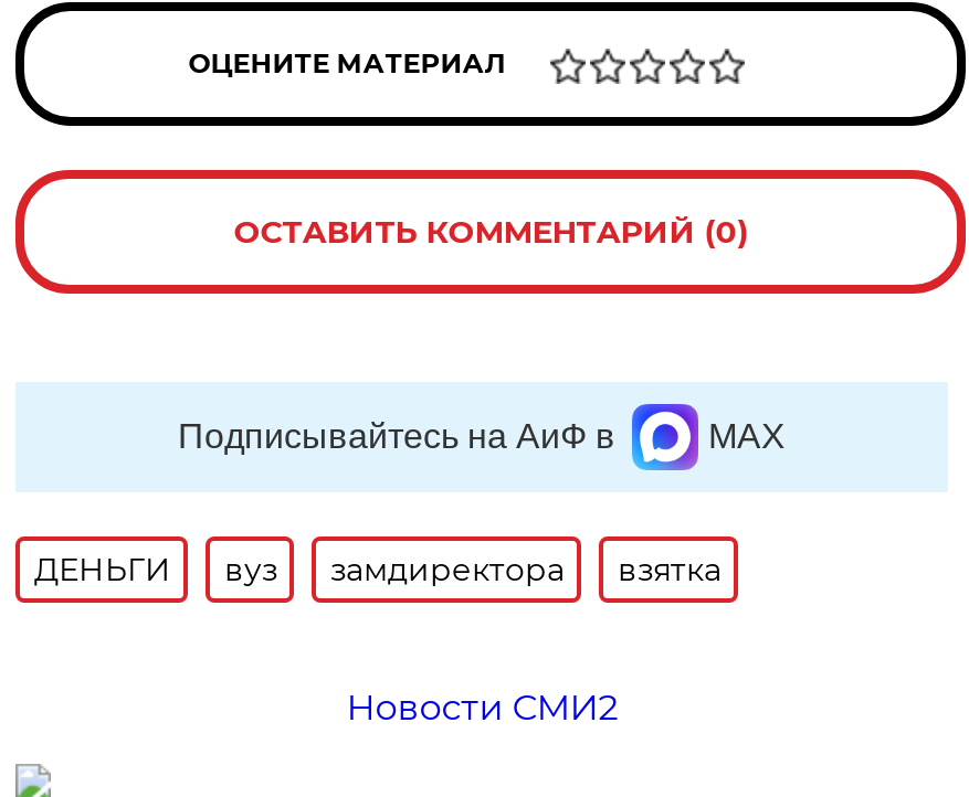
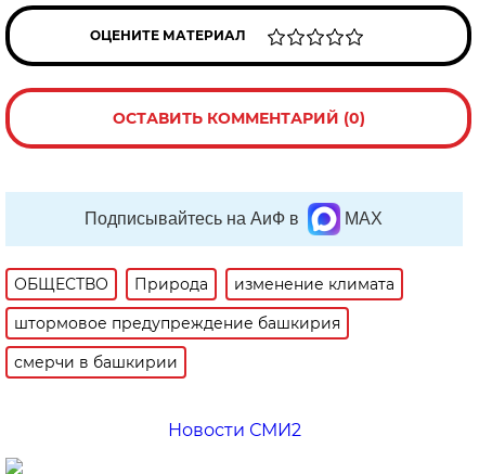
[34,550,721,589] ДЕНЬГИ | вуз | замдиректора | взятка -> [15,274,395,372] ОБЩЕСТВО | Природа | изменение климата | штормовое предупреждение башкирия | смерчи в башкирии

